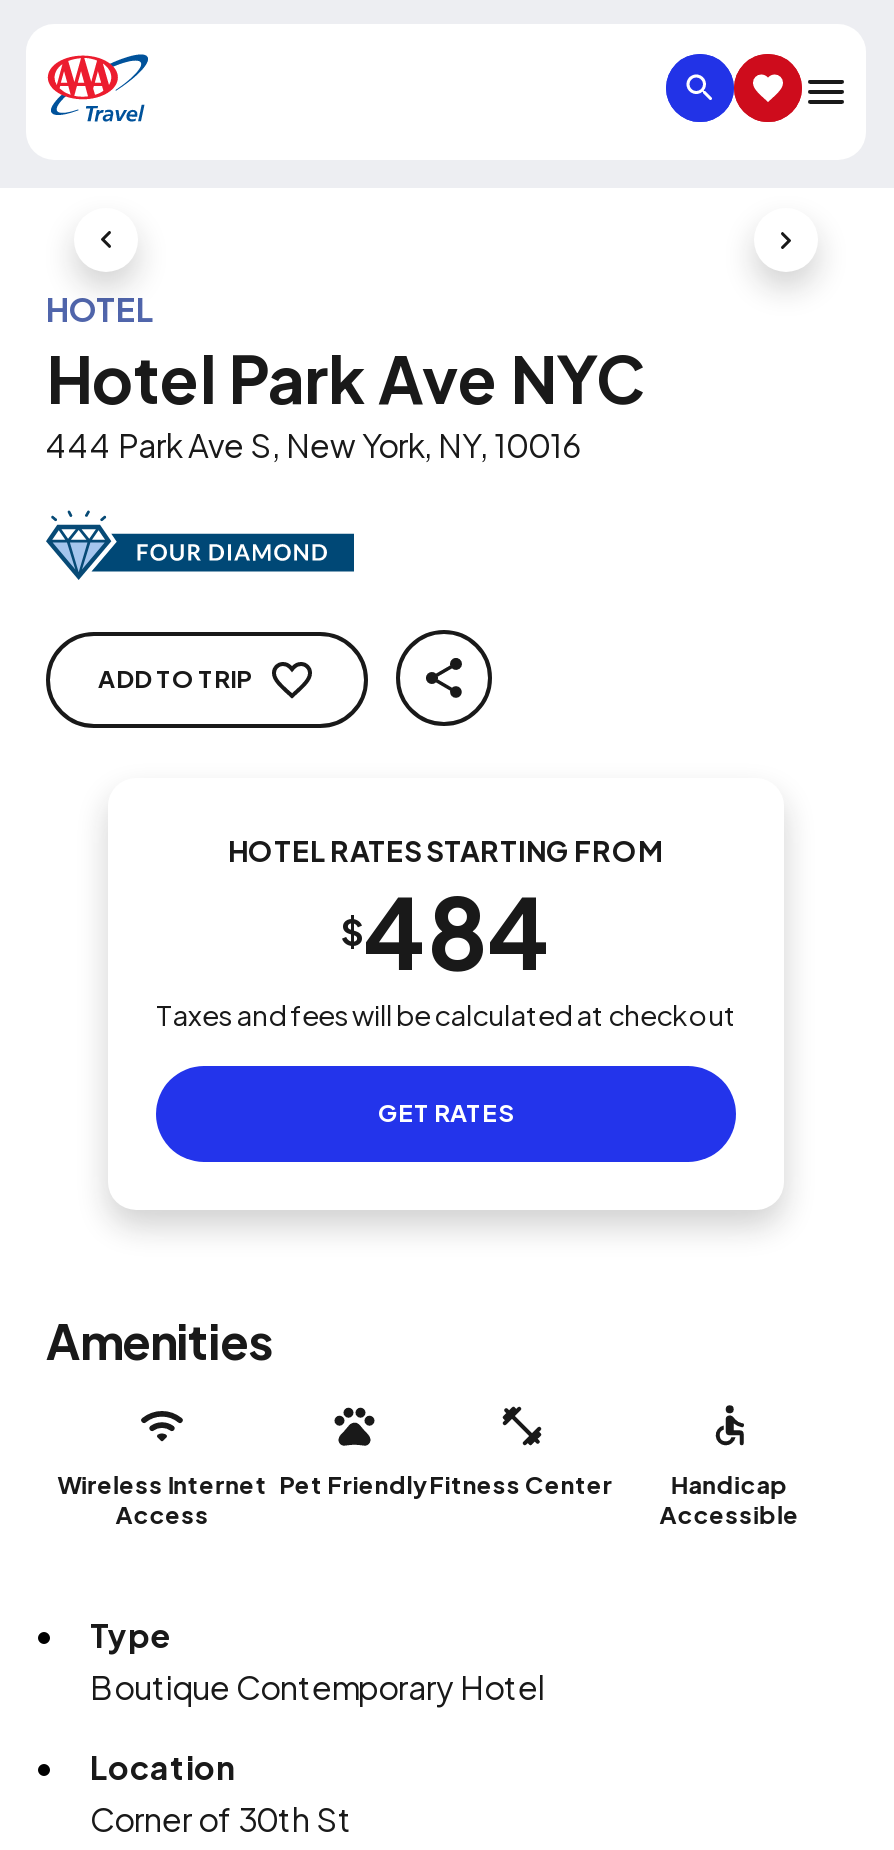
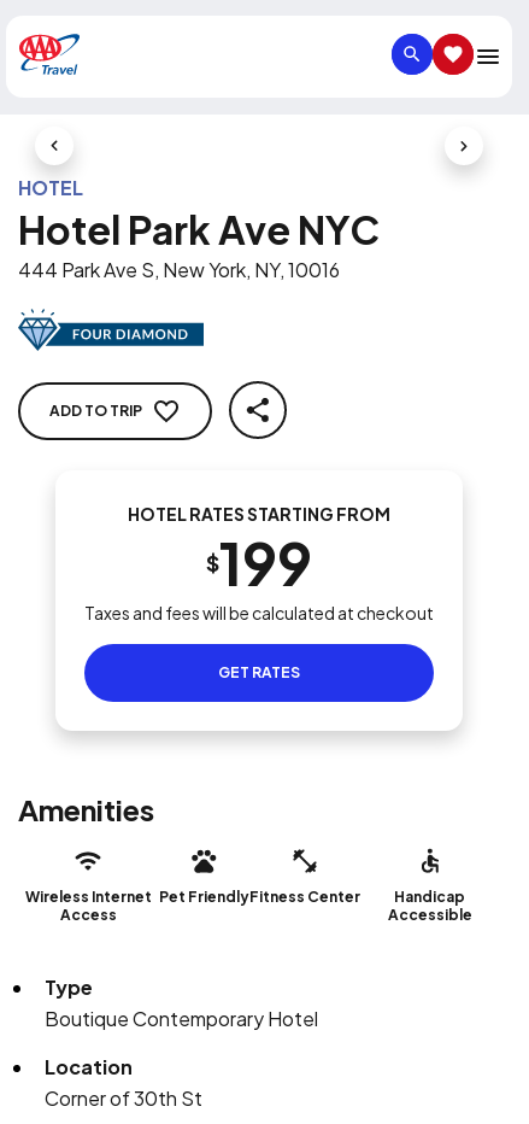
[341,870,551,992] $484 -> [206,526,312,599] $199

